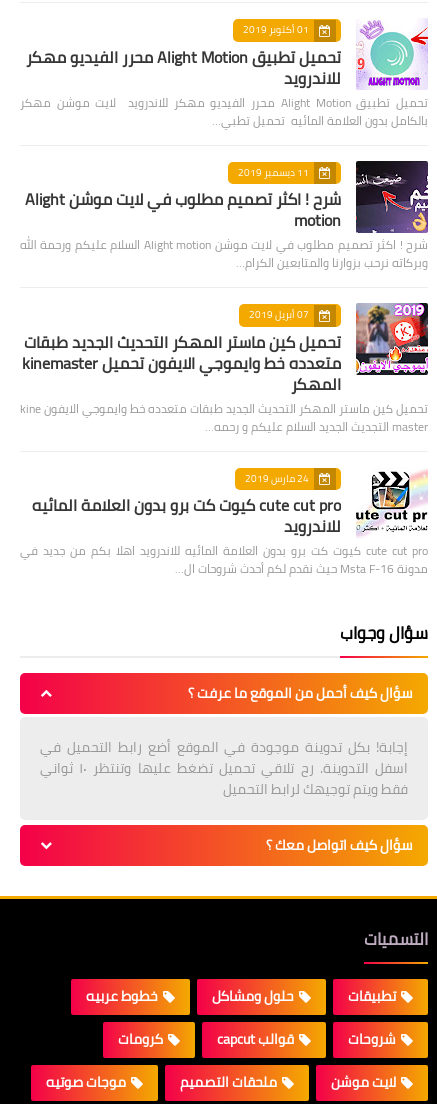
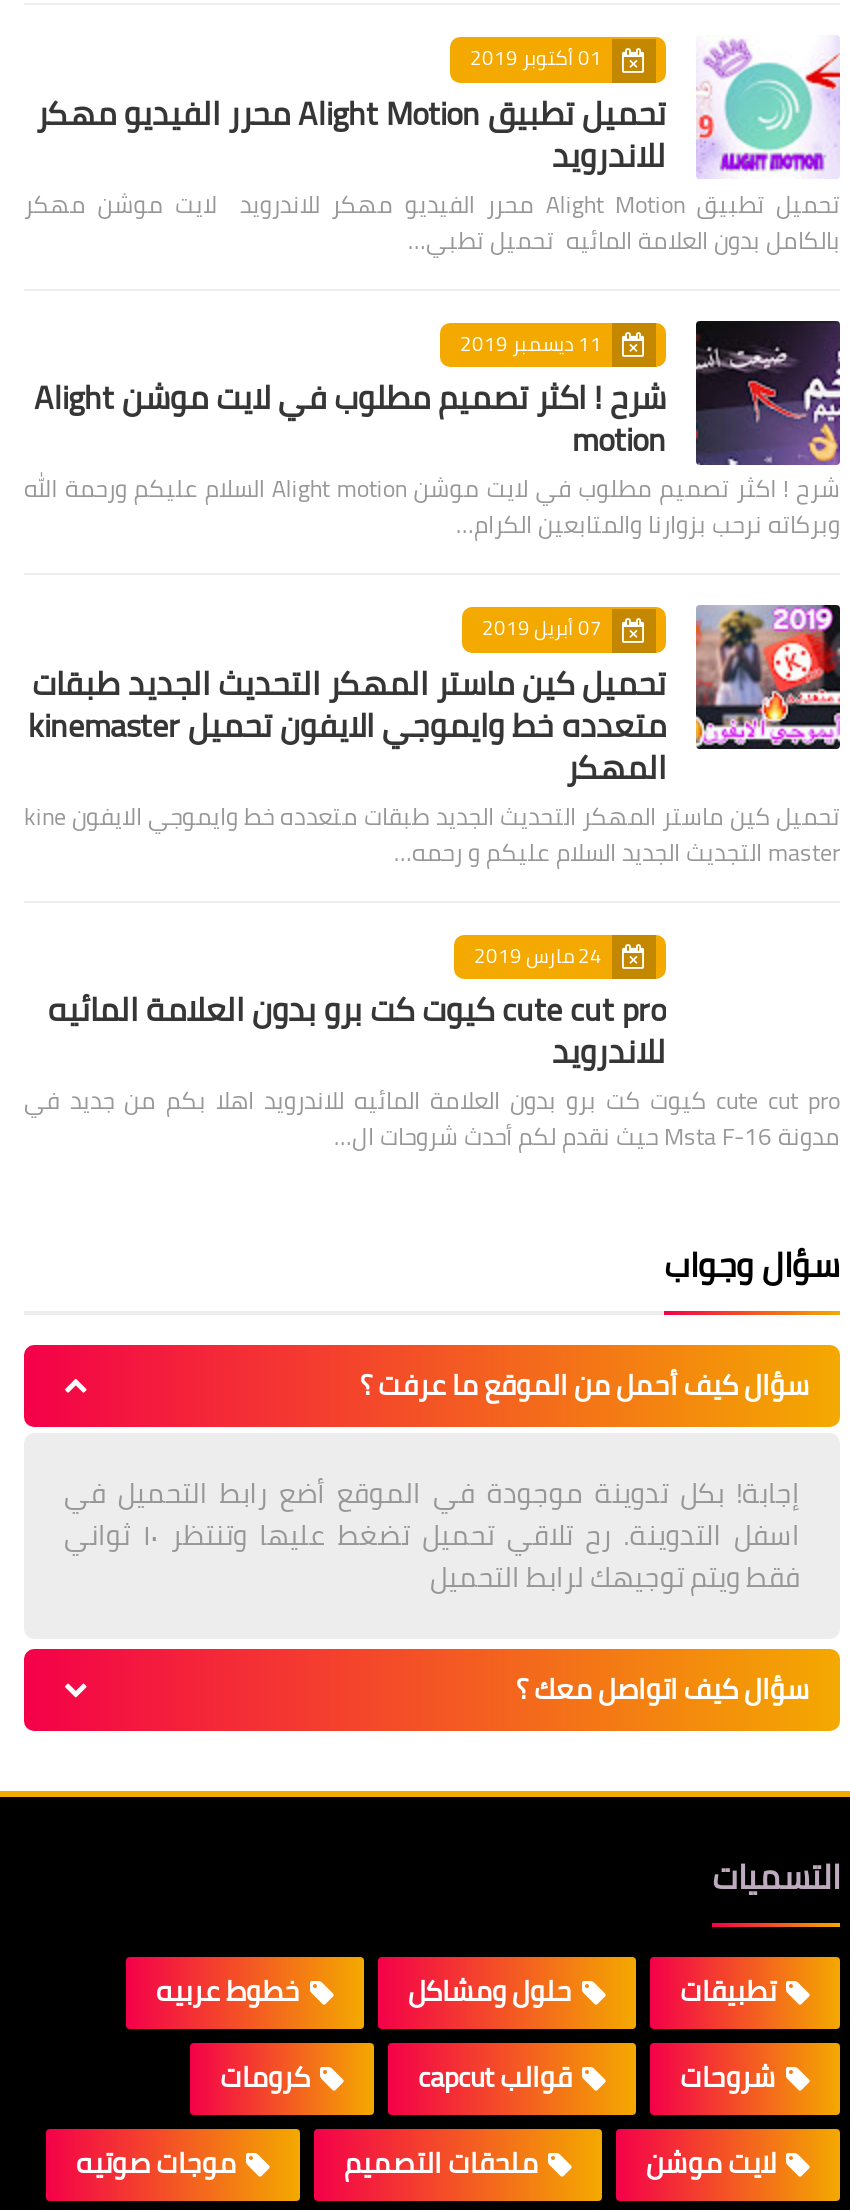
[355,470,428,536] [image] -> none

